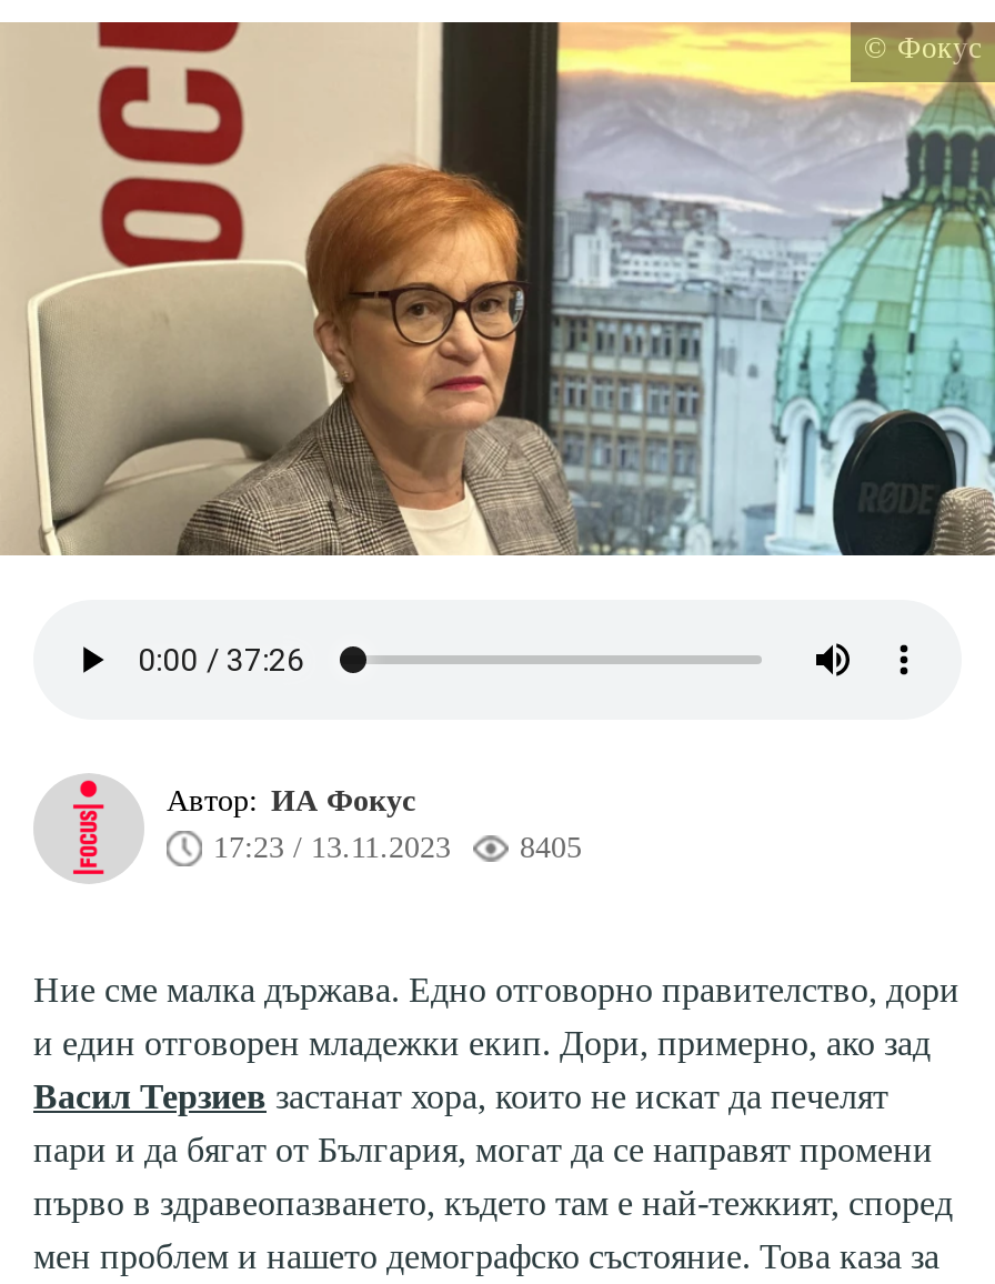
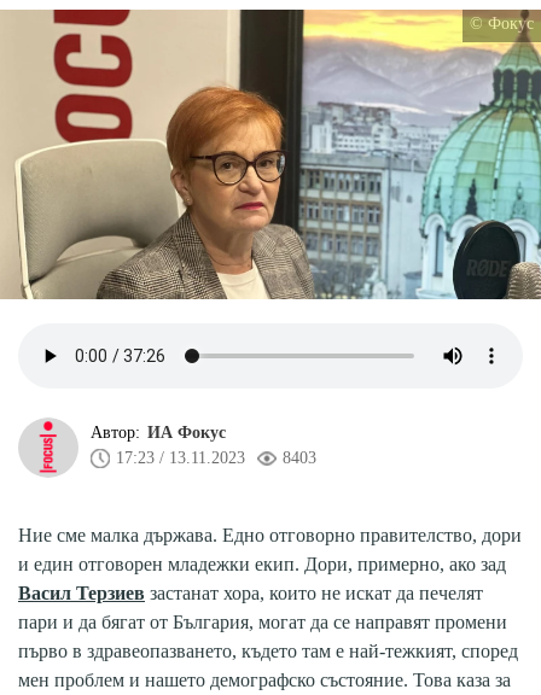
[520,831,582,864] 8405 -> [283,449,316,467] 8403

